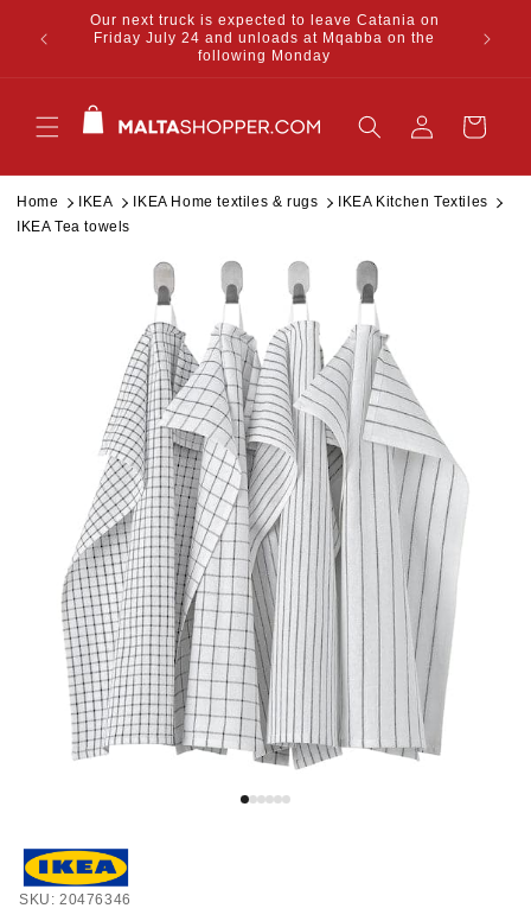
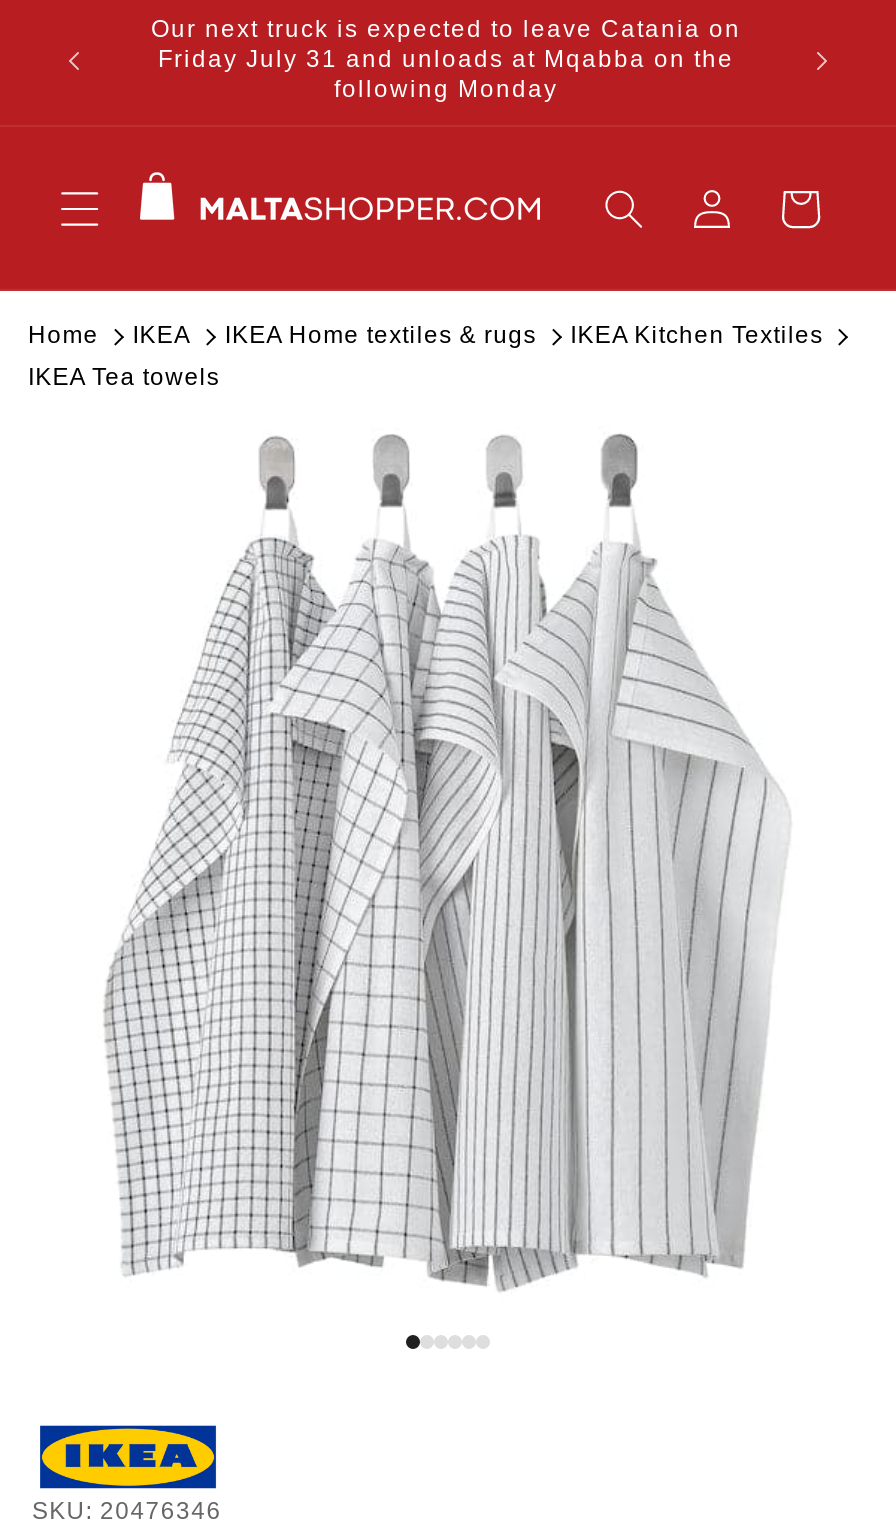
[94,30,435,46] Friday July 24 and unloads at Mqabba on the -> [158,45,734,73] Friday July 31 and unloads at Mqabba on the

